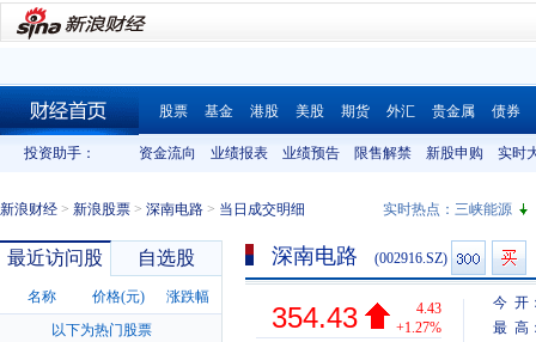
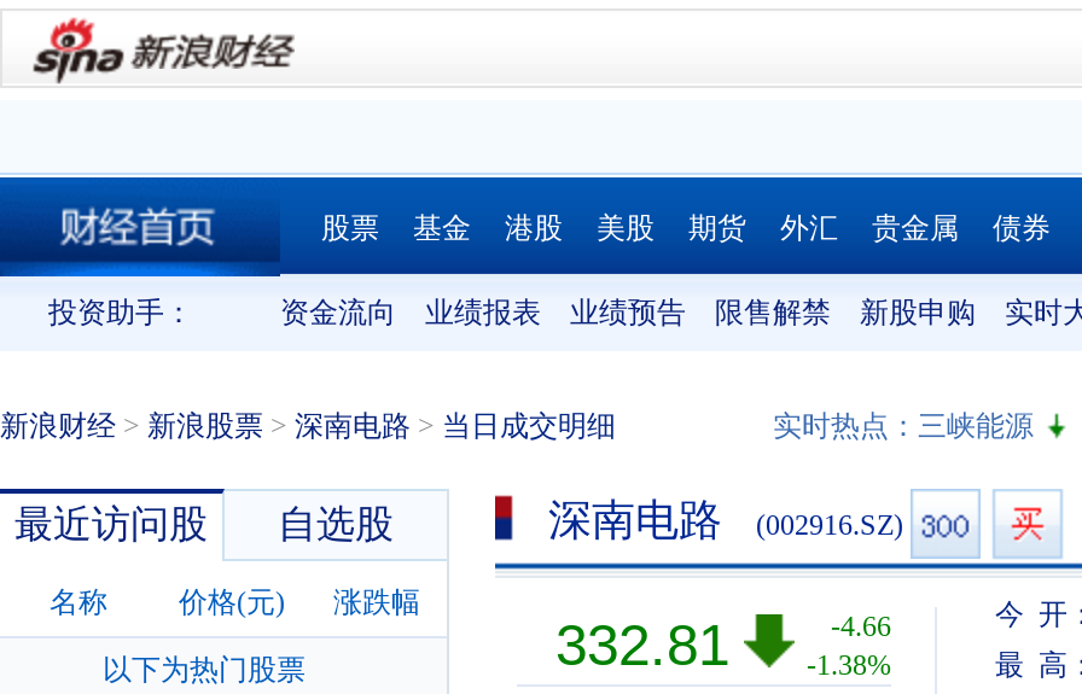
[272,301,358,334] 354.43 -> [555,612,729,677] 332.81
[416,300,441,317] 4.43 -> [831,610,891,643] -4.66
[396,319,441,336] +1.27% -> [807,648,891,682] -1.38%

